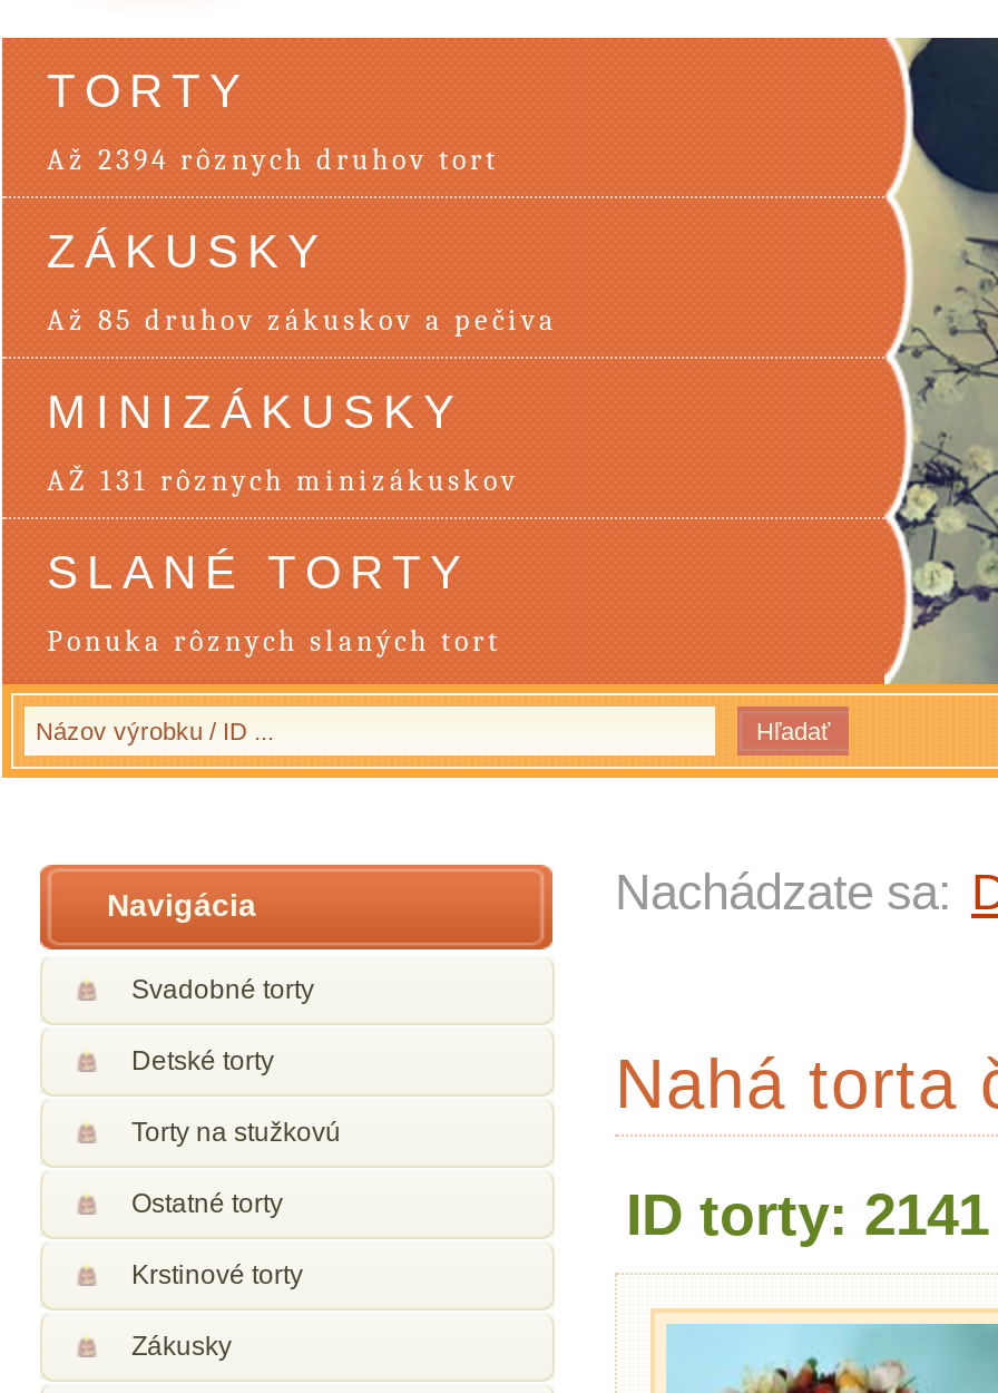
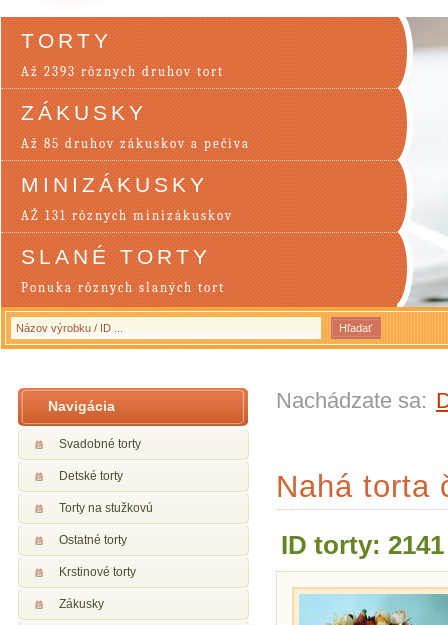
[889,38,991,684] [image] -> [400,17,445,308] [image]
[47,142,499,175] Až 2394 rôznych druhov tort -> [21,63,224,78] Až 2393 rôznych druhov tort

